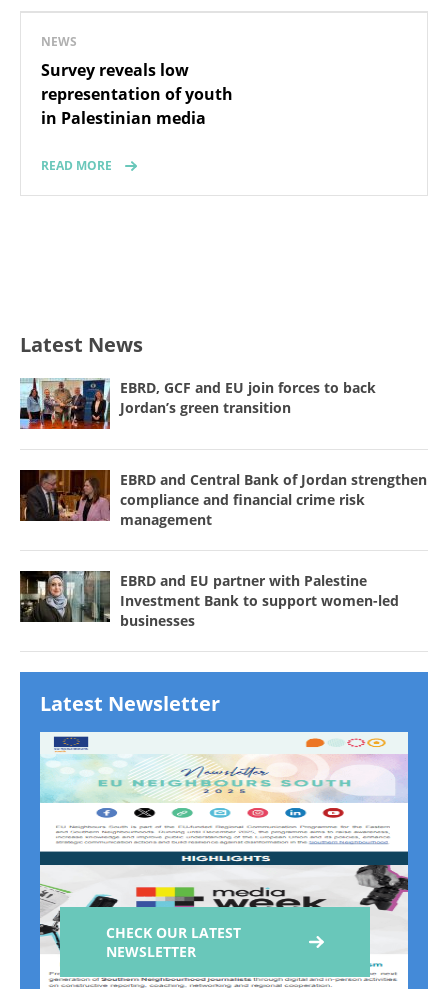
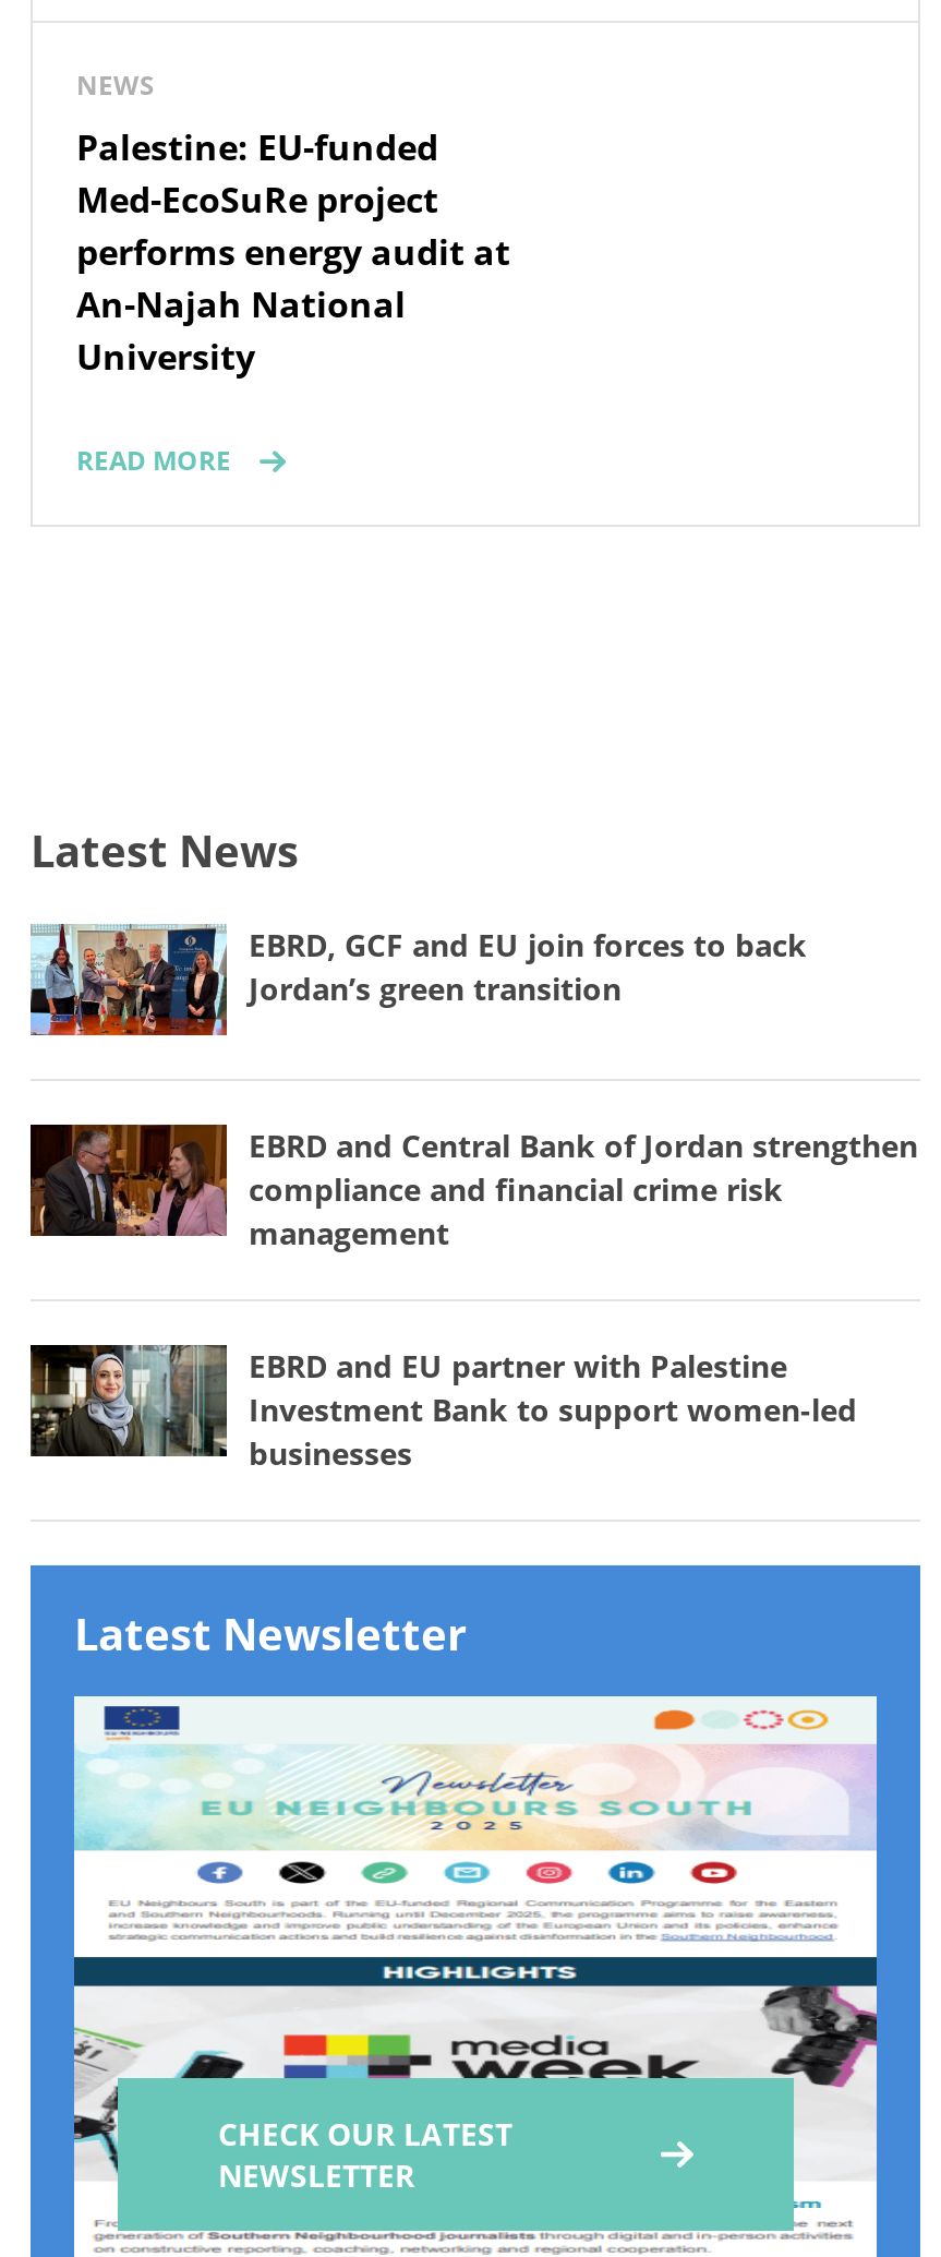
[41,59,233,129] Survey reveals low | representation of youth | in Palestinian media -> [76,124,510,382] Palestine: EU-funded | Med-EcoSuRe project | performs energy audit at | An-Najah National | University

